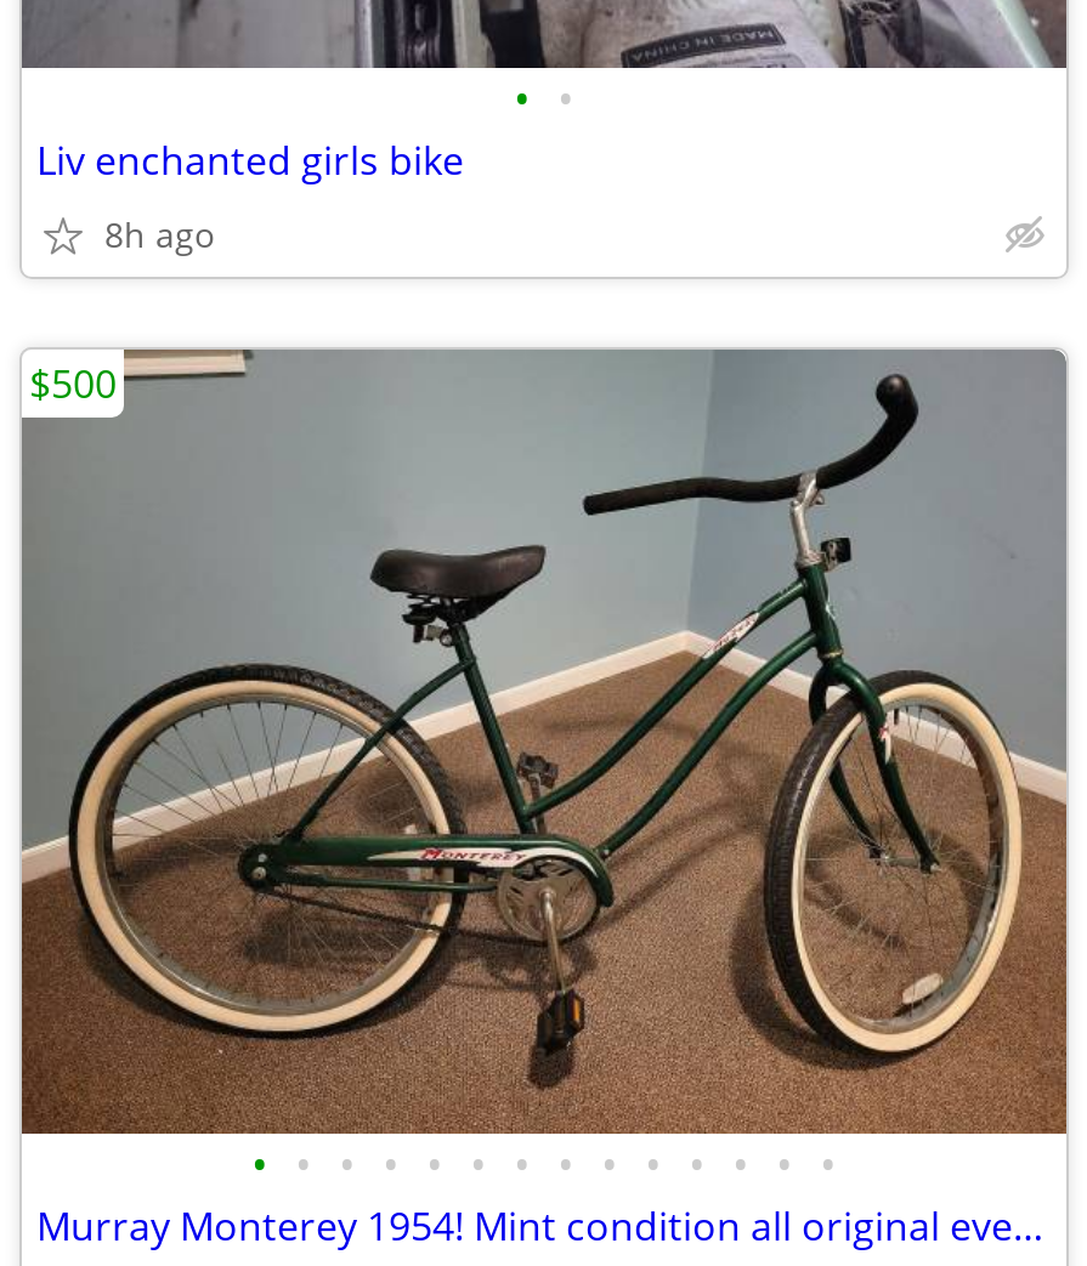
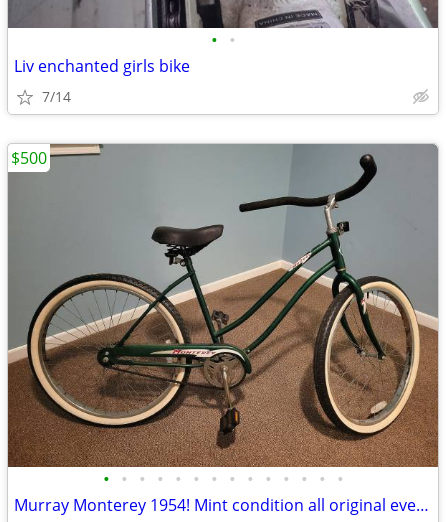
[104,211,214,257] 8h ago -> [42,87,71,106] 7/14

